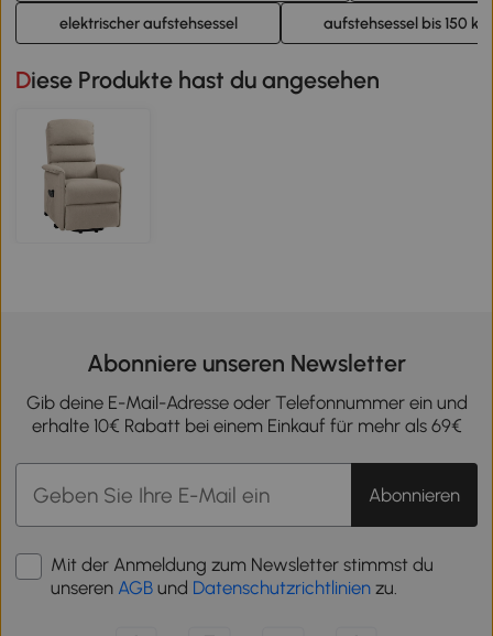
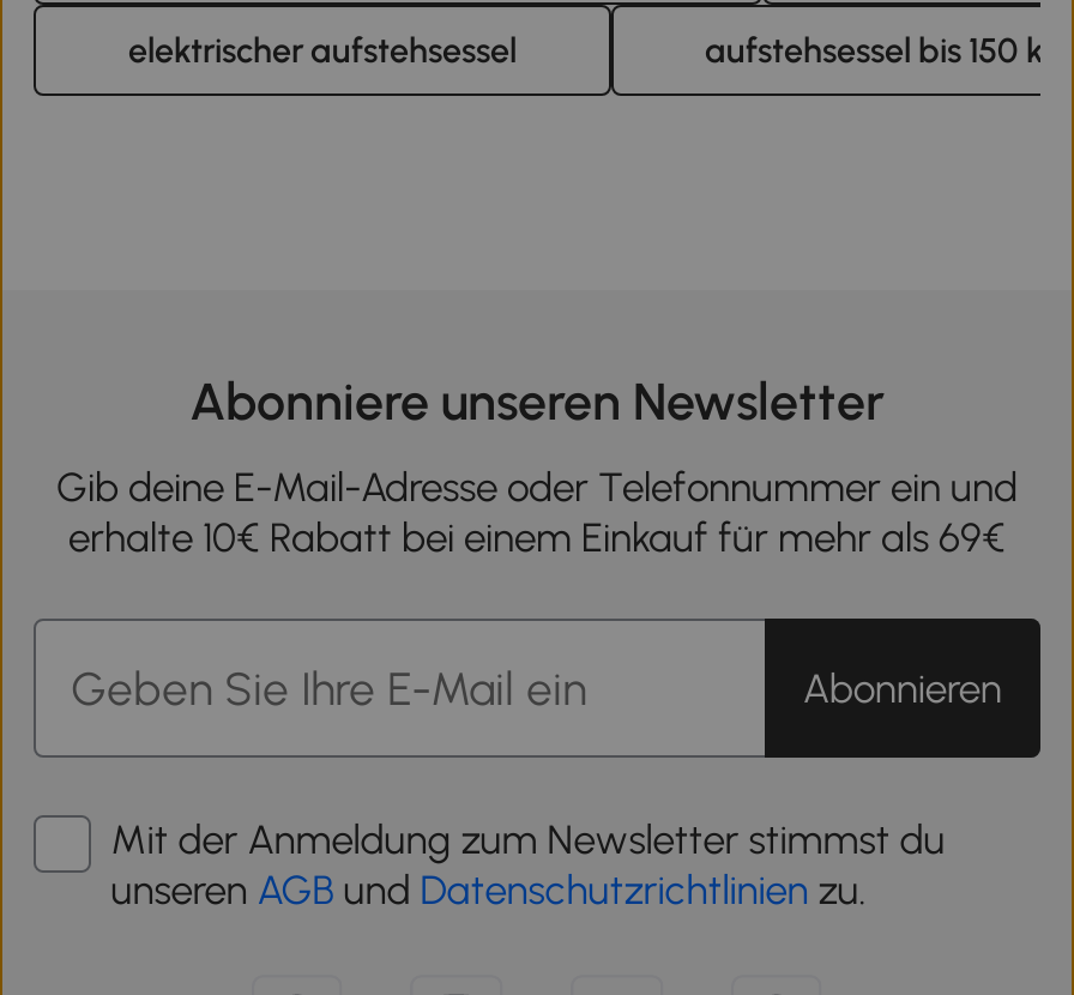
[31,66,380,94] Diese Produkte hast du angesehen -> none
[42,119,124,235] [image] -> none

